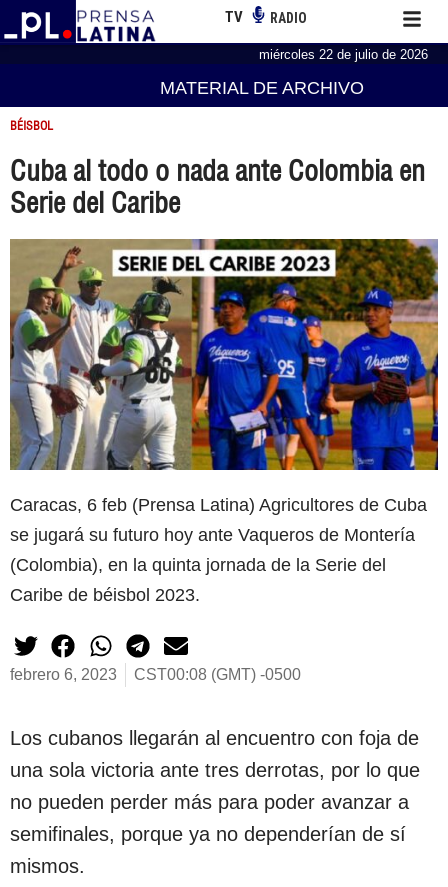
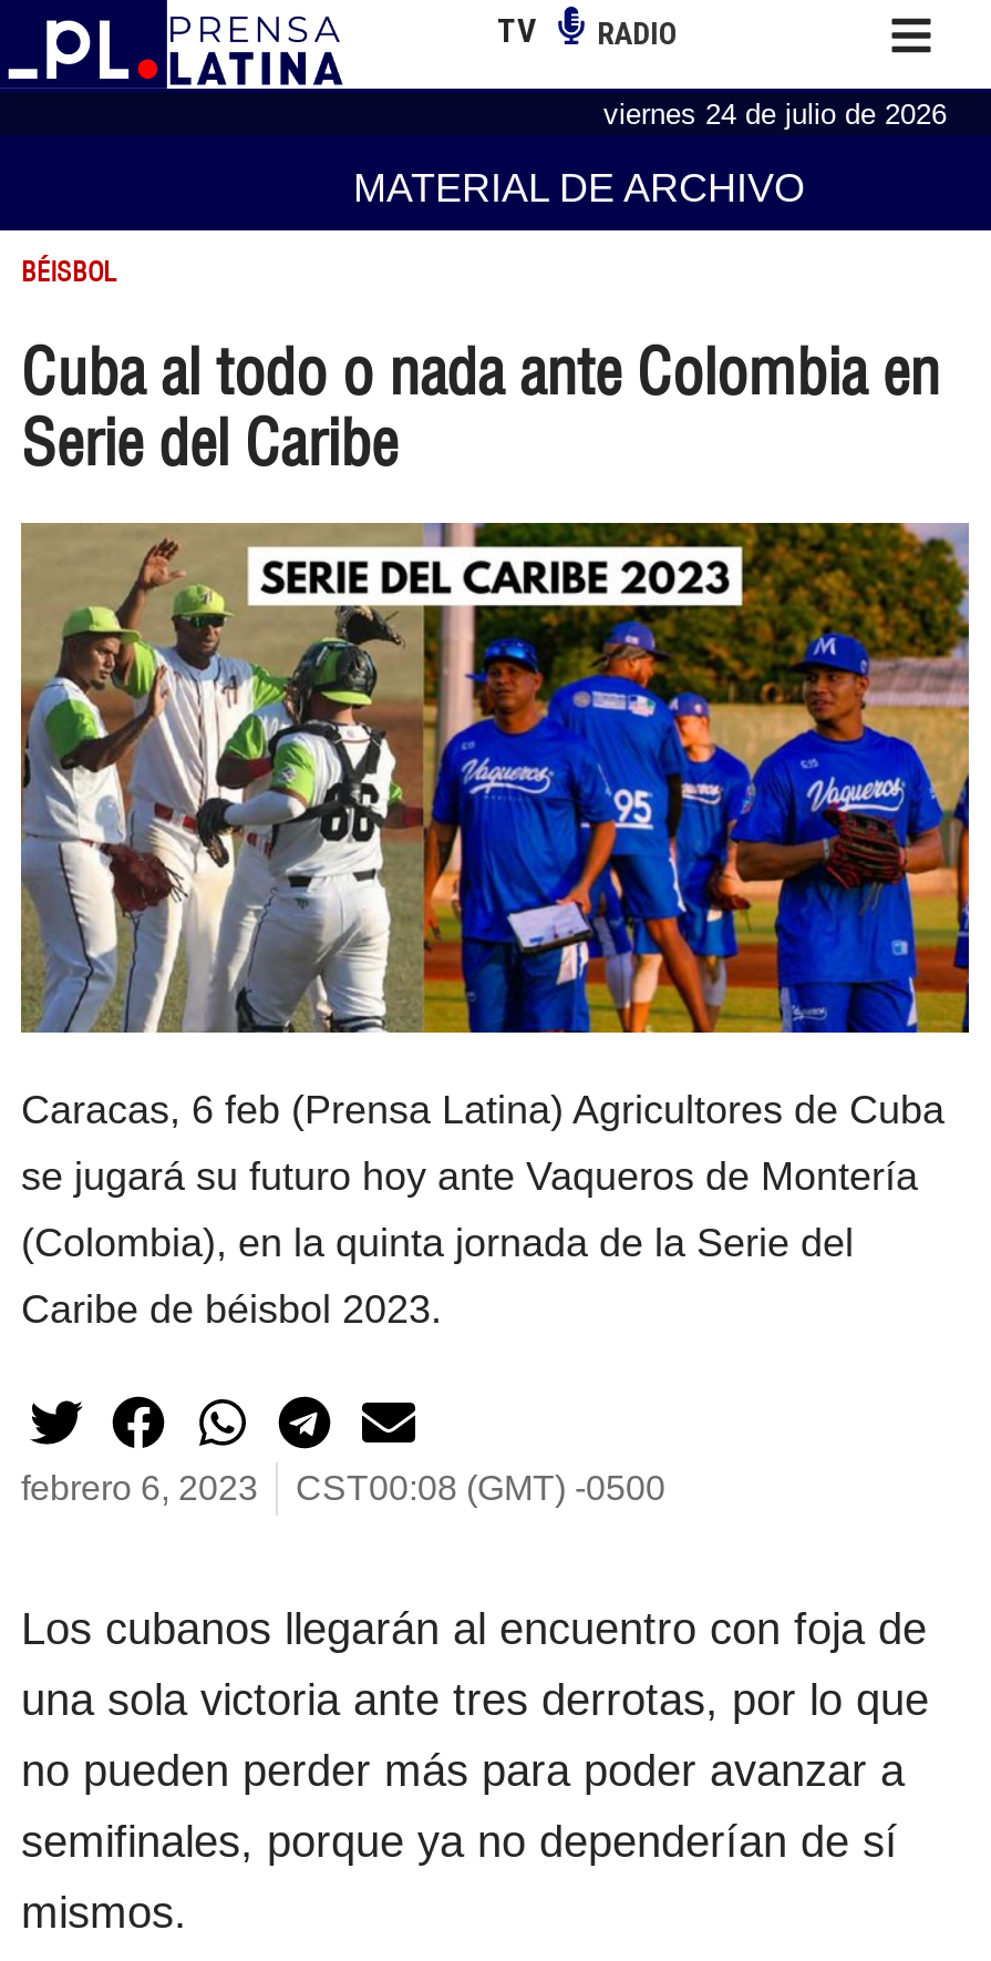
[259,47,428,62] miércoles 22 de julio de 2026 -> [603,97,947,130] viernes 24 de julio de 2026

